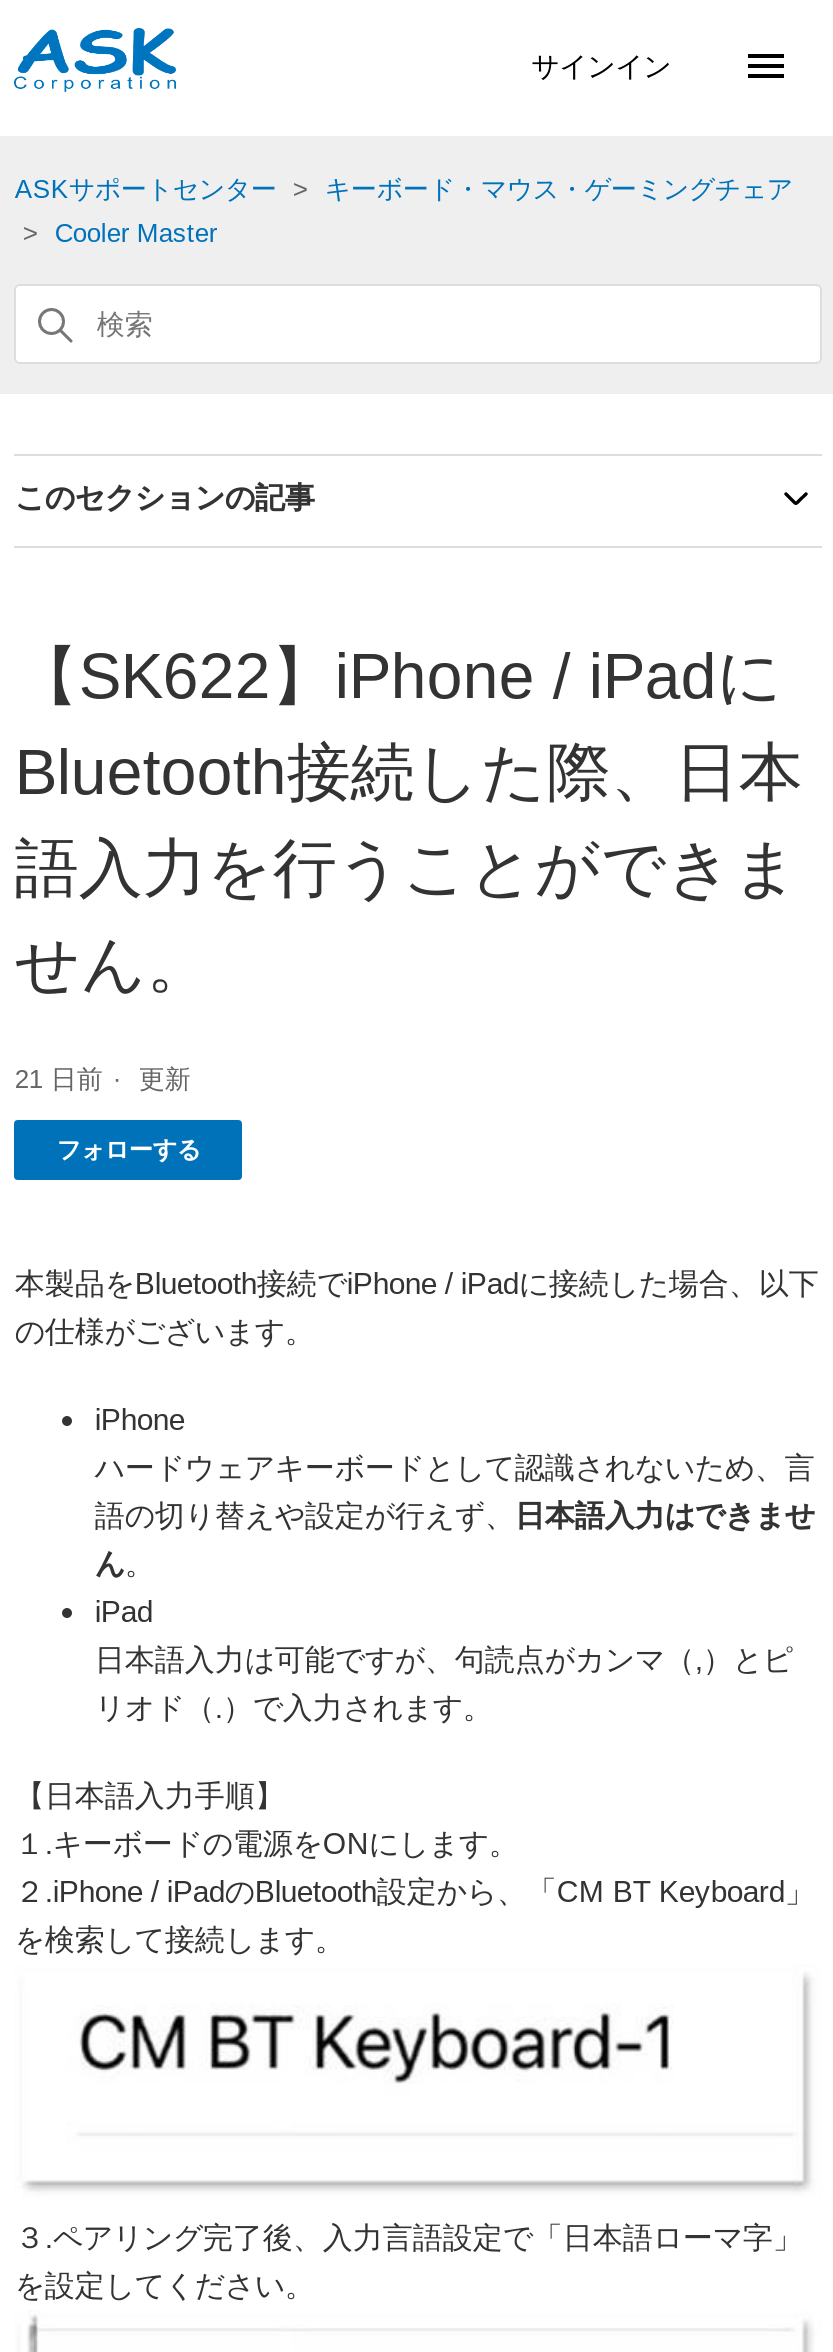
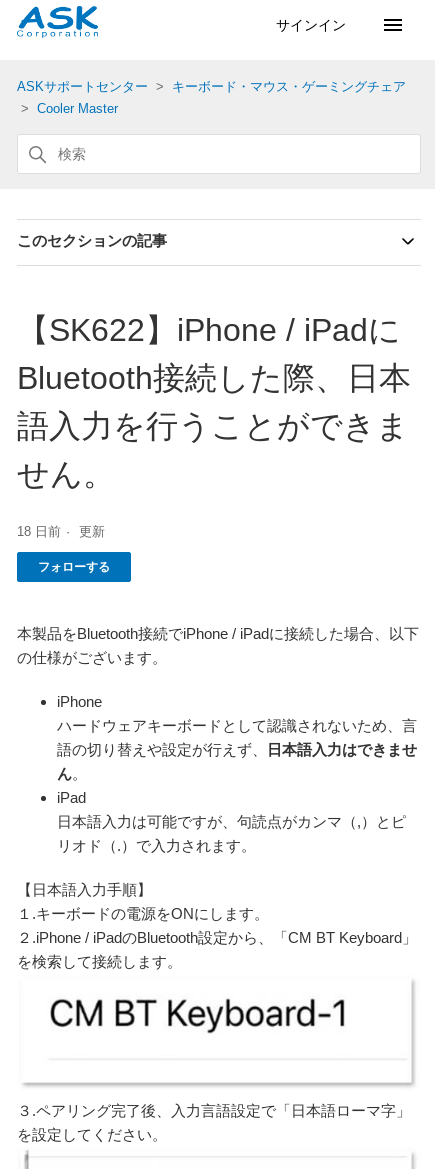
[15,1065,191,1095] 21 日前 更新 -> [17,524,105,539] 18 日前 更新

